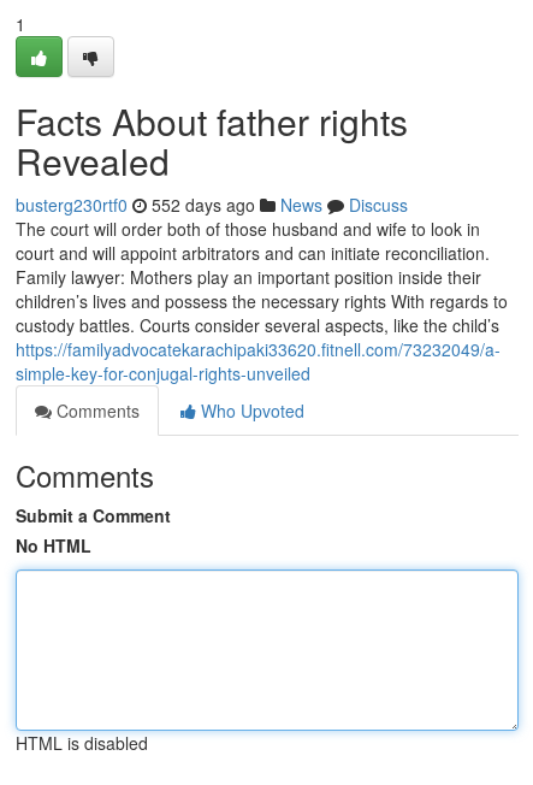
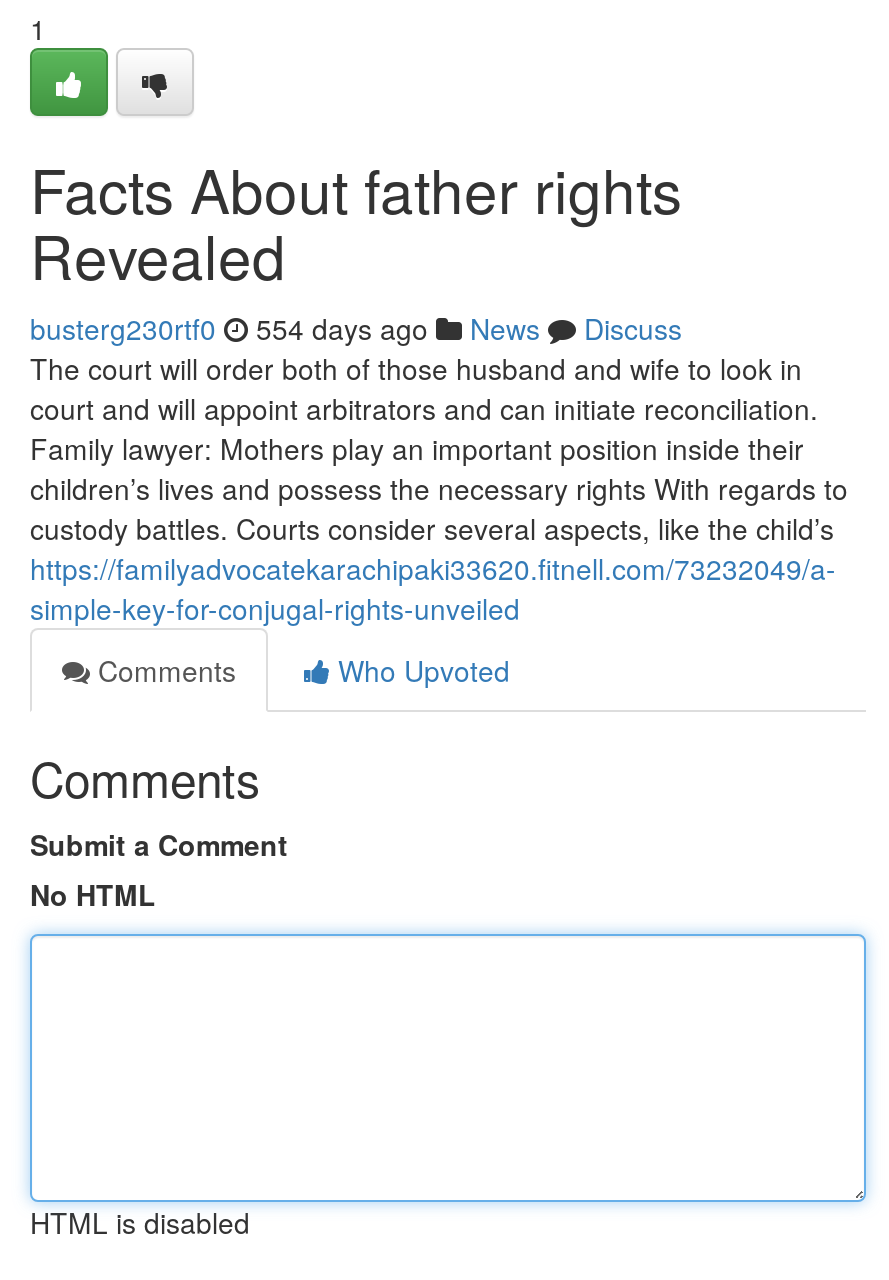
[16,193,408,217] busterg230rtf0 552 days ago News Discuss -> [30,308,682,348] busterg230rtf0 554 days ago News Discuss

